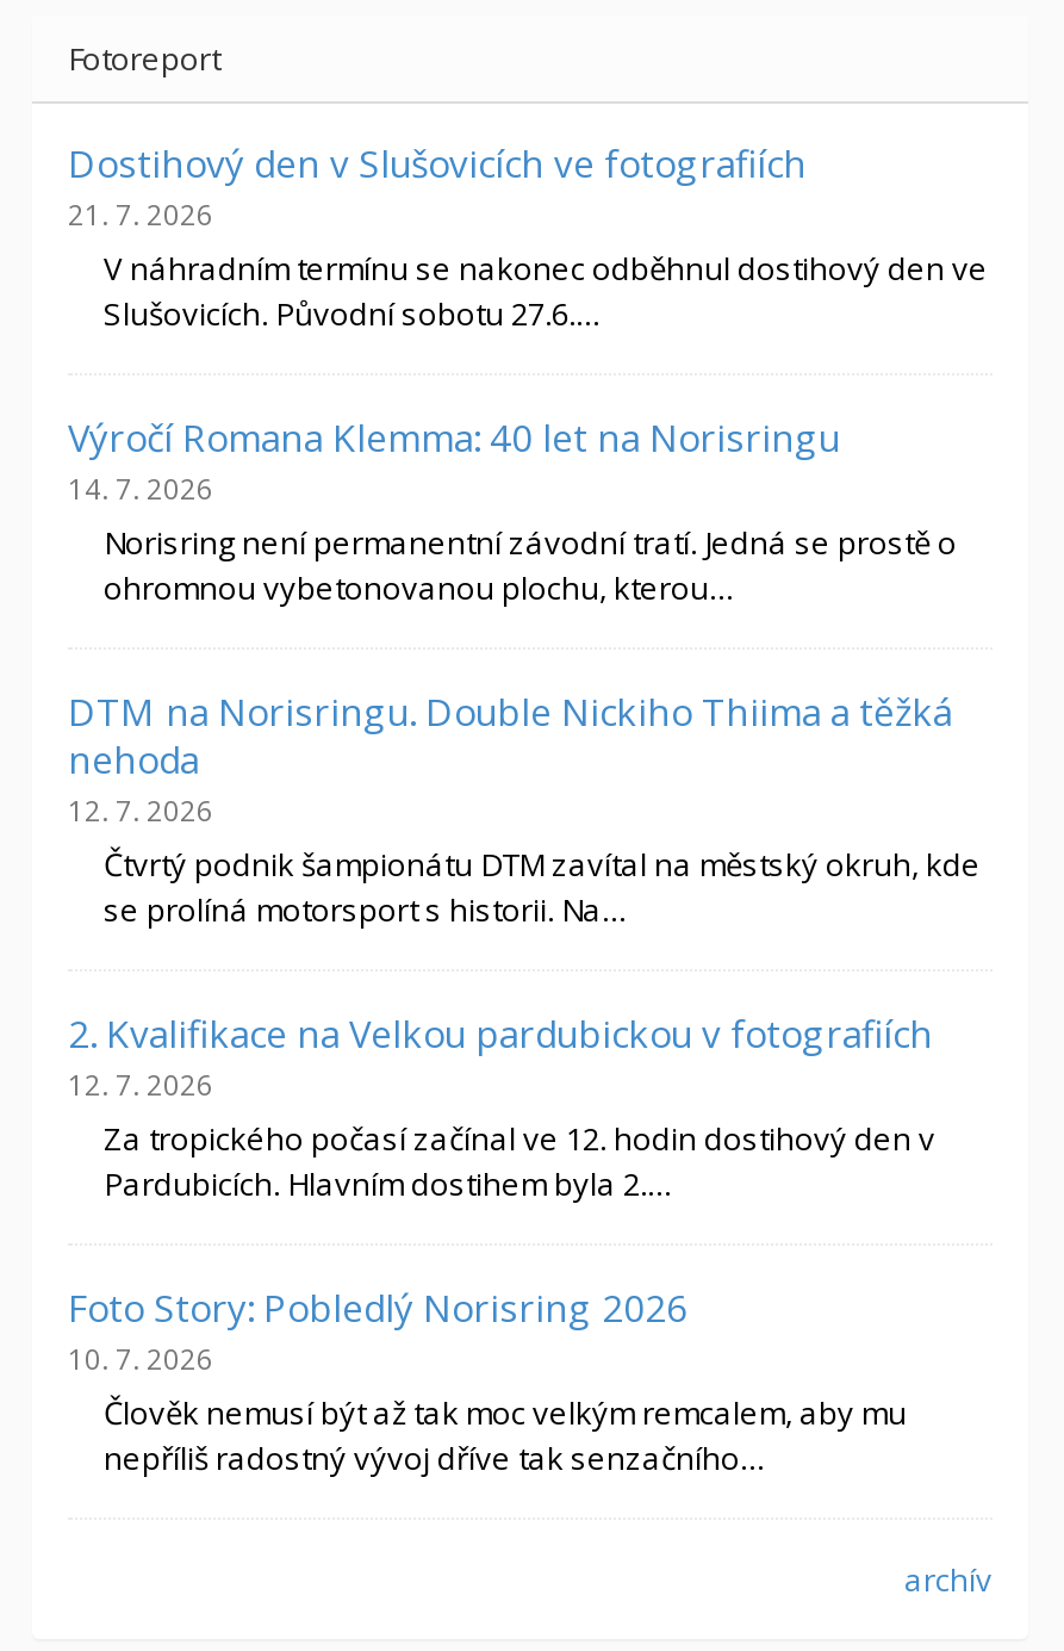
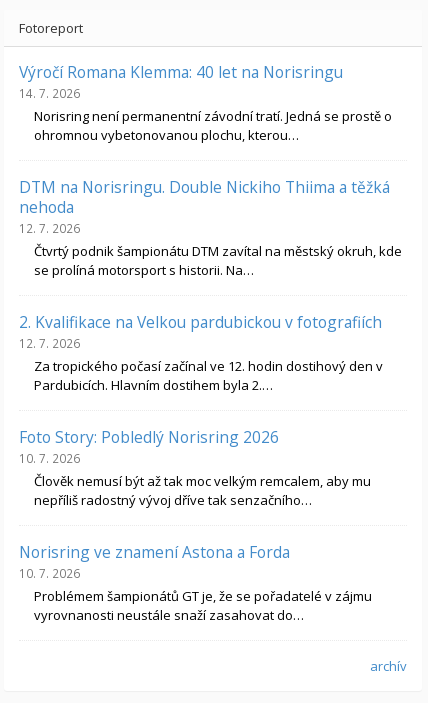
[68,137,988,334] Dostihový den v Slušovicích ve fotografiích | 21. 7. 2026 | V náhradním termínu se nakonec odběhnul dostihový den ve | Slušovicích. Původní sobotu 27.6.… -> none
moved [68,411,981,1479] -> [19,61,402,509]: Výročí Romana Klemma: 40 let na Norisringu | 14. 7. 2026 | Norisring není permanentní závodní tratí. Jedná se prostě o | ... | Člověk nemusí být až tak moc velkým remcalem, aby mu | nepříliš radostný vývoj dříve tak senzačního…
none -> [19,541,372,624] Norisring ve znamení Astona a Forda | 10. 7. 2026 | Problémem šampionátů GT je, že se pořadatelé v zájmu | vyrovnanosti neustále snaží zasahovat do…

